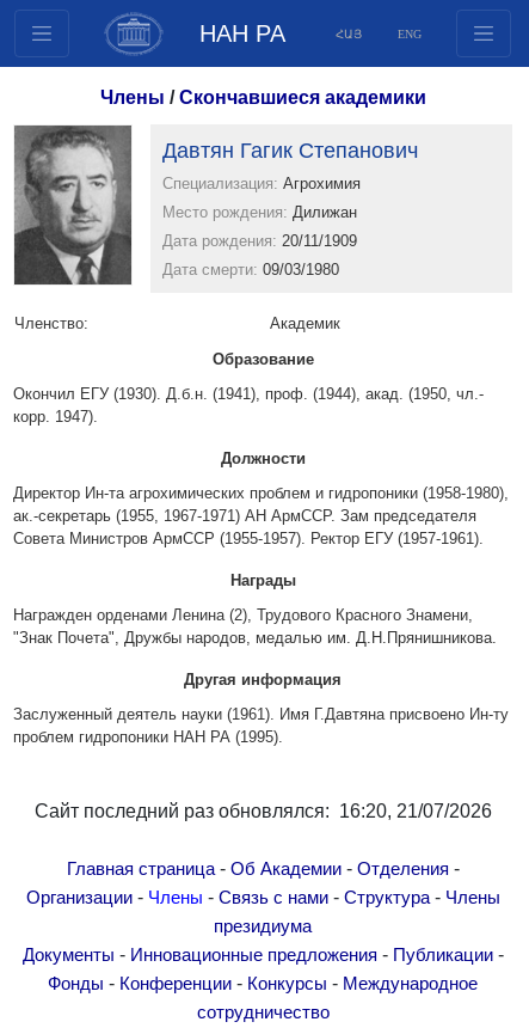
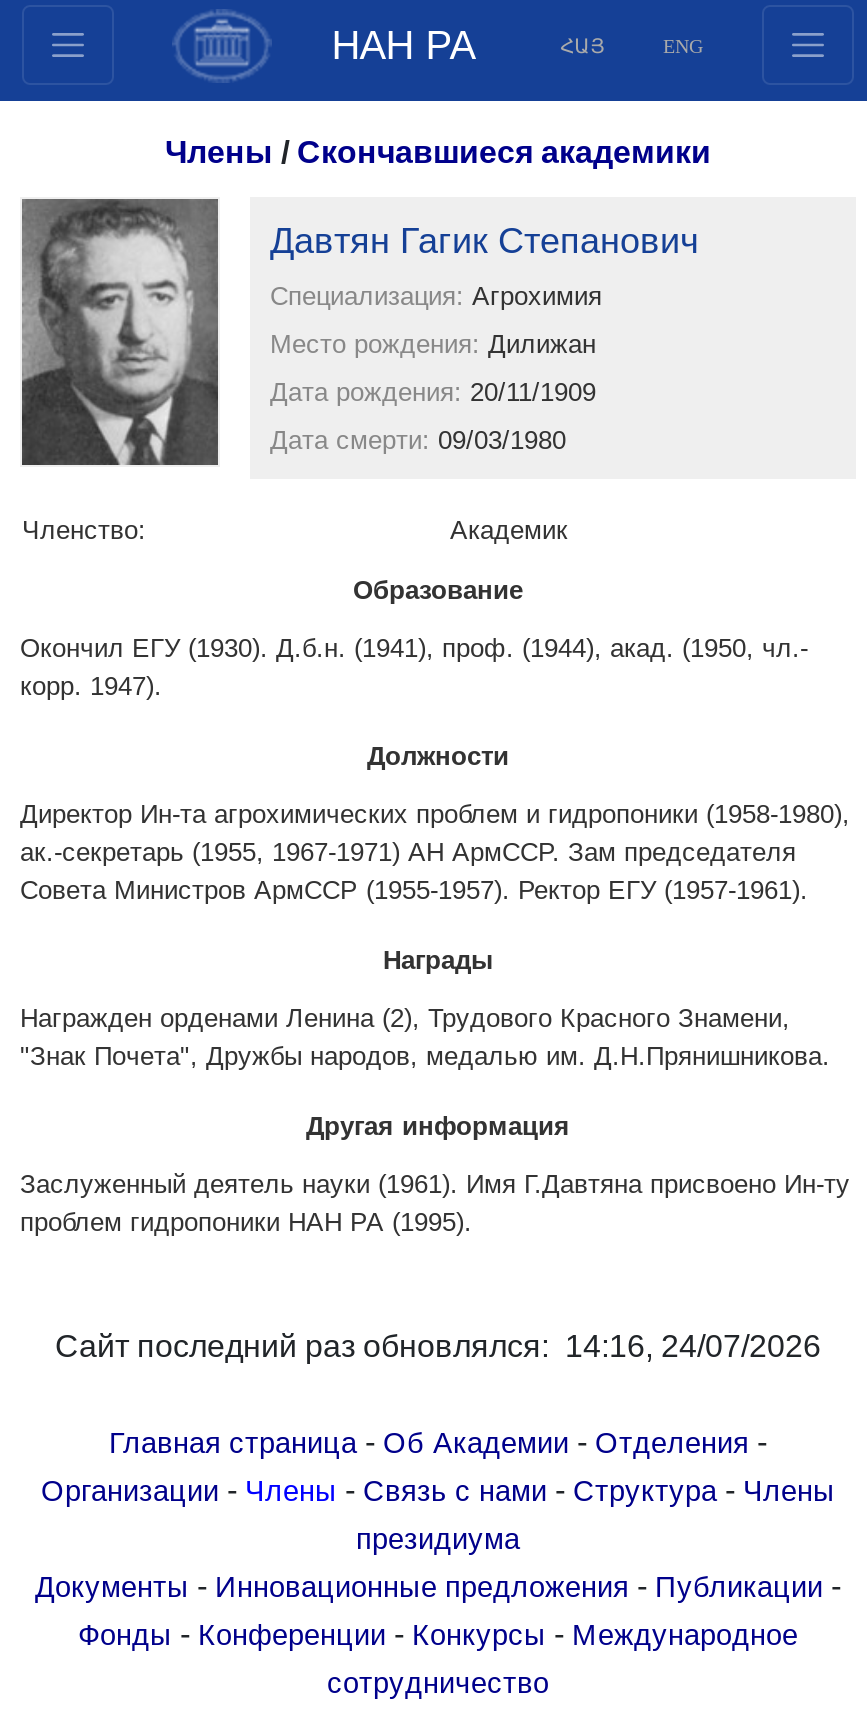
[34,801,491,821] Сайт последний раз обновлялся: 16:20, 21/07/2026 -> [55,1329,821,1363] Сайт последний раз обновлялся: 14:16, 24/07/2026

